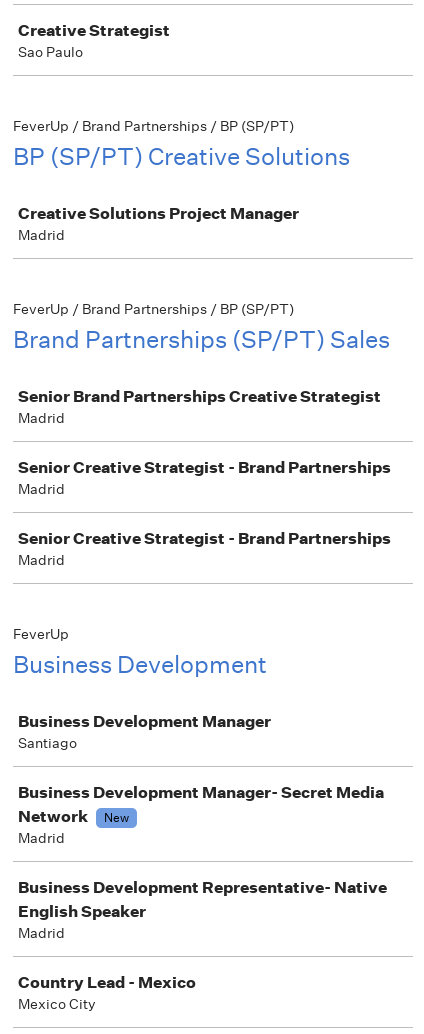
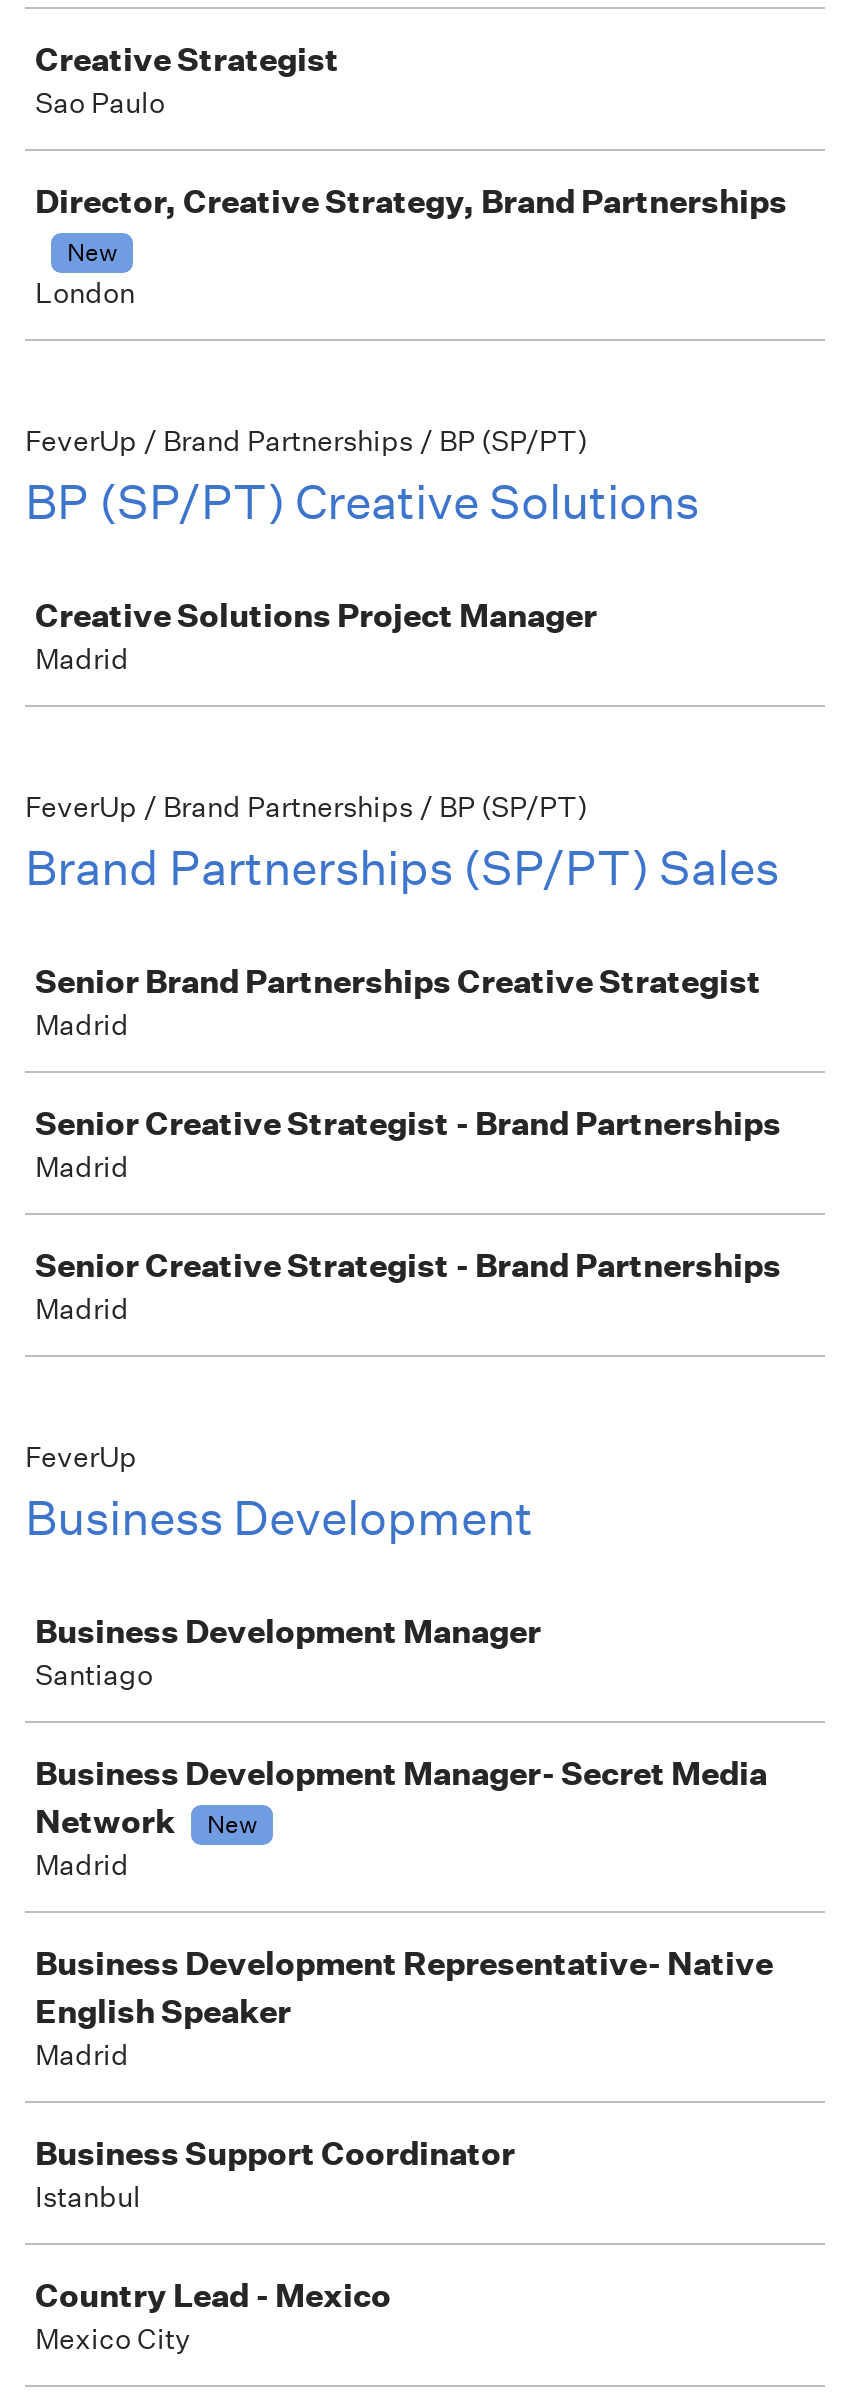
none -> [35,181,787,311] Director, Creative Strategy, Brand Partnerships | New | London
none -> [35,2133,515,2215] Business Support Coordinator | Istanbul

